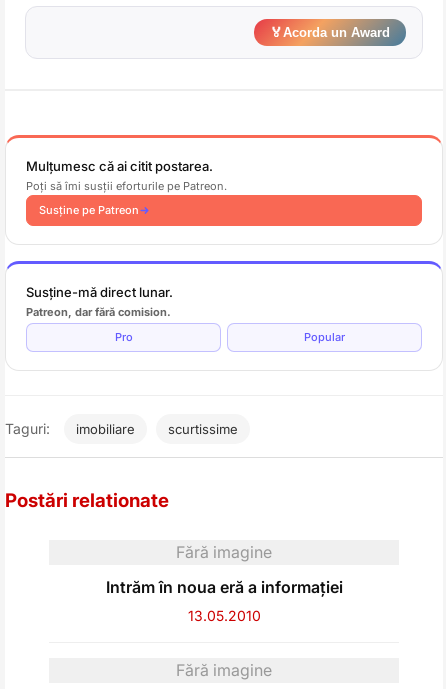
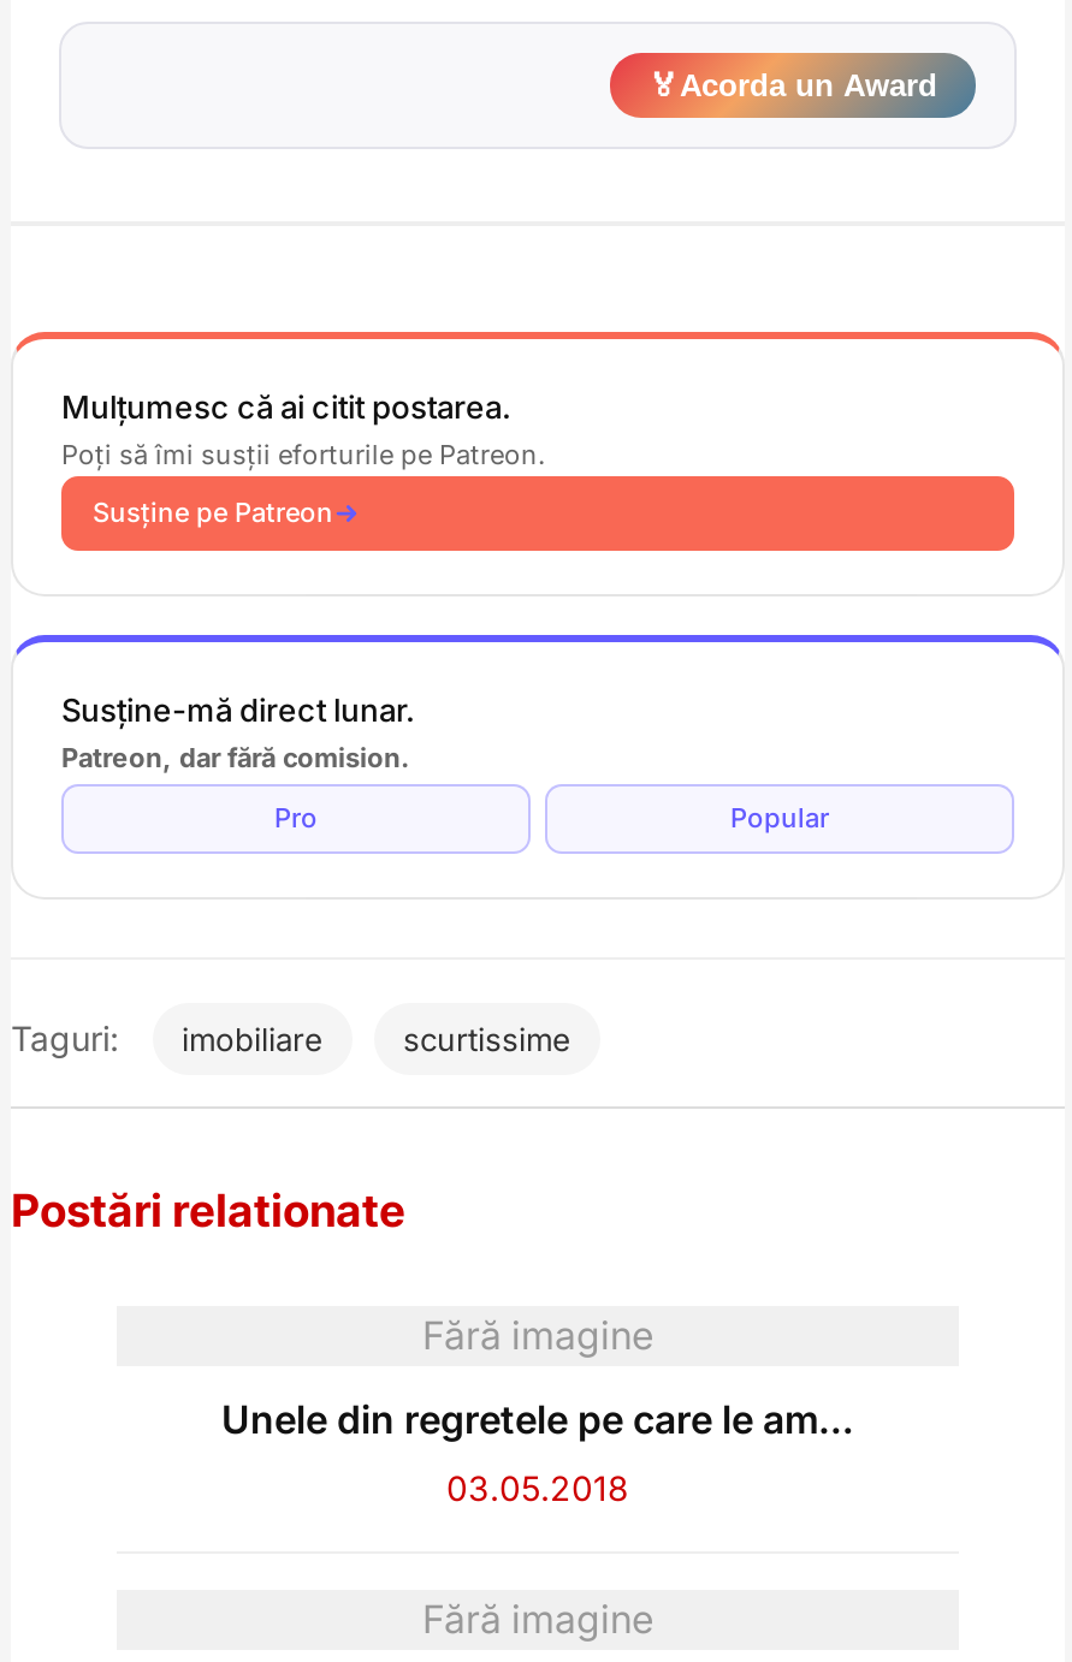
[105,577,342,597] Intrăm în noua eră a informației -> [221,1396,854,1444] Unele din regretele pe care le am…
[187,607,260,624] 13.05.2010 -> [446,1468,629,1509] 03.05.2018

